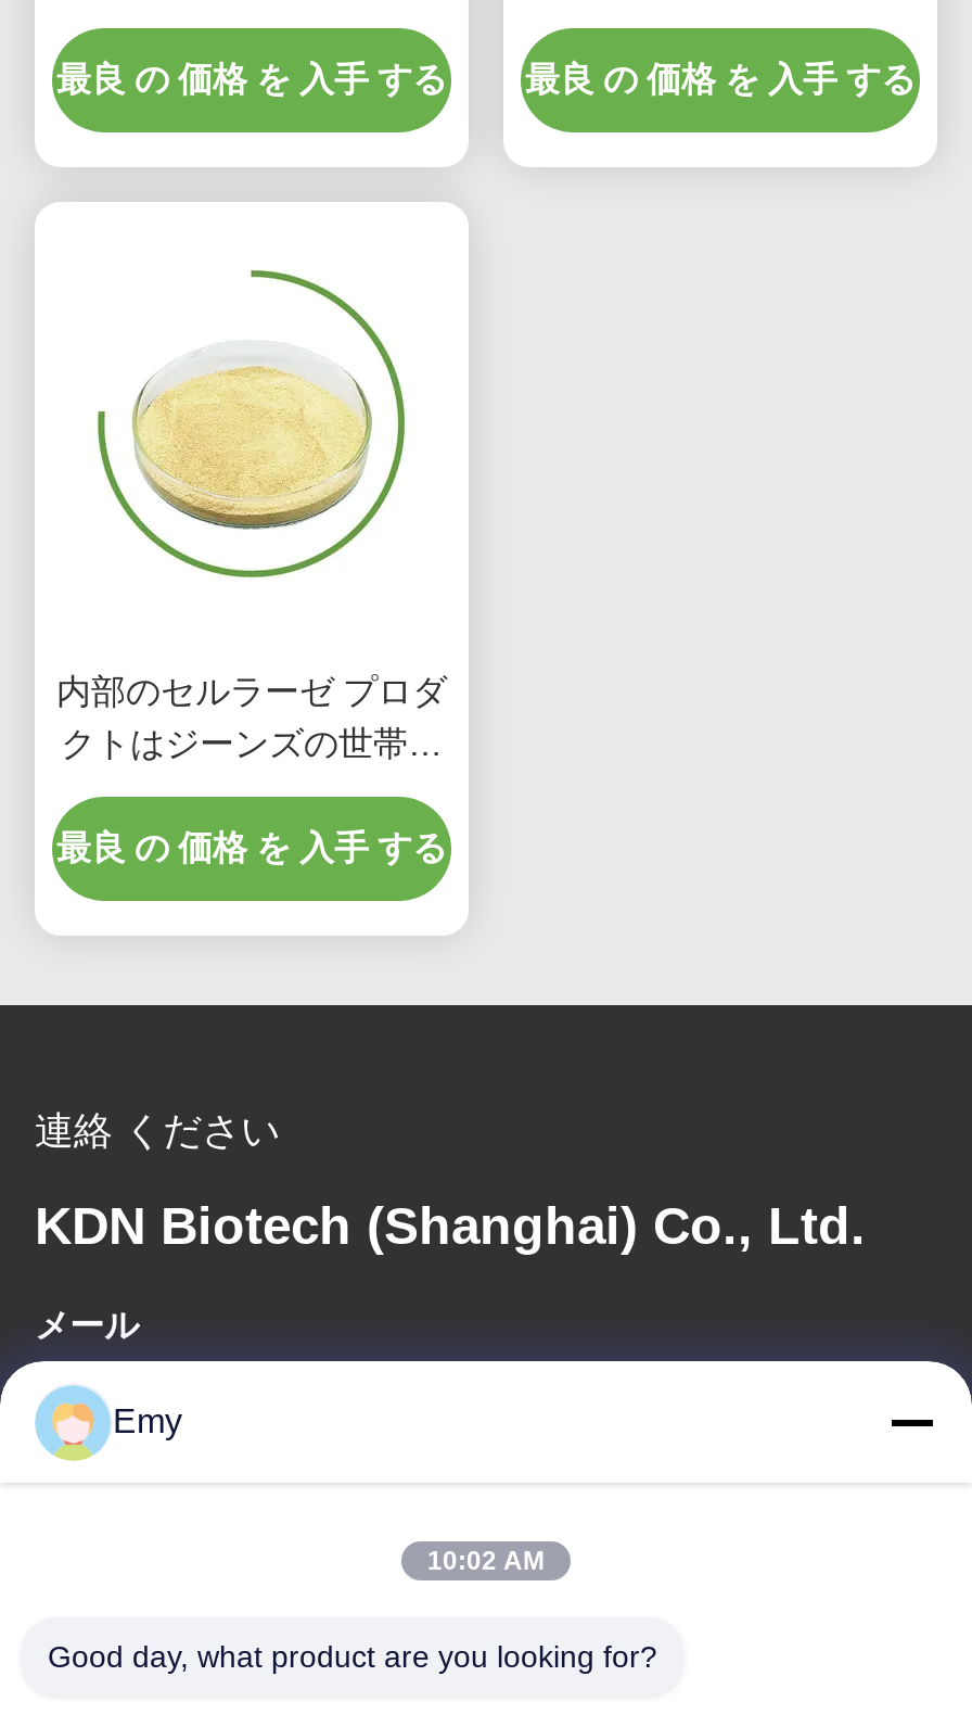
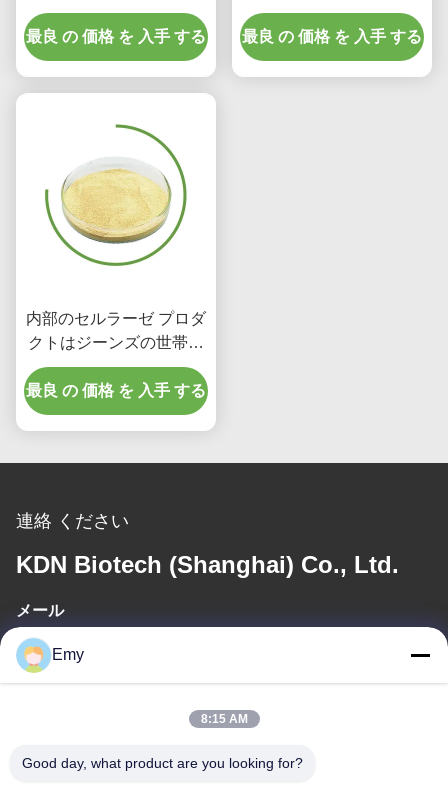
[427,1546,545,1576] 10:02 AM -> [200,712,247,726] 8:15 AM

